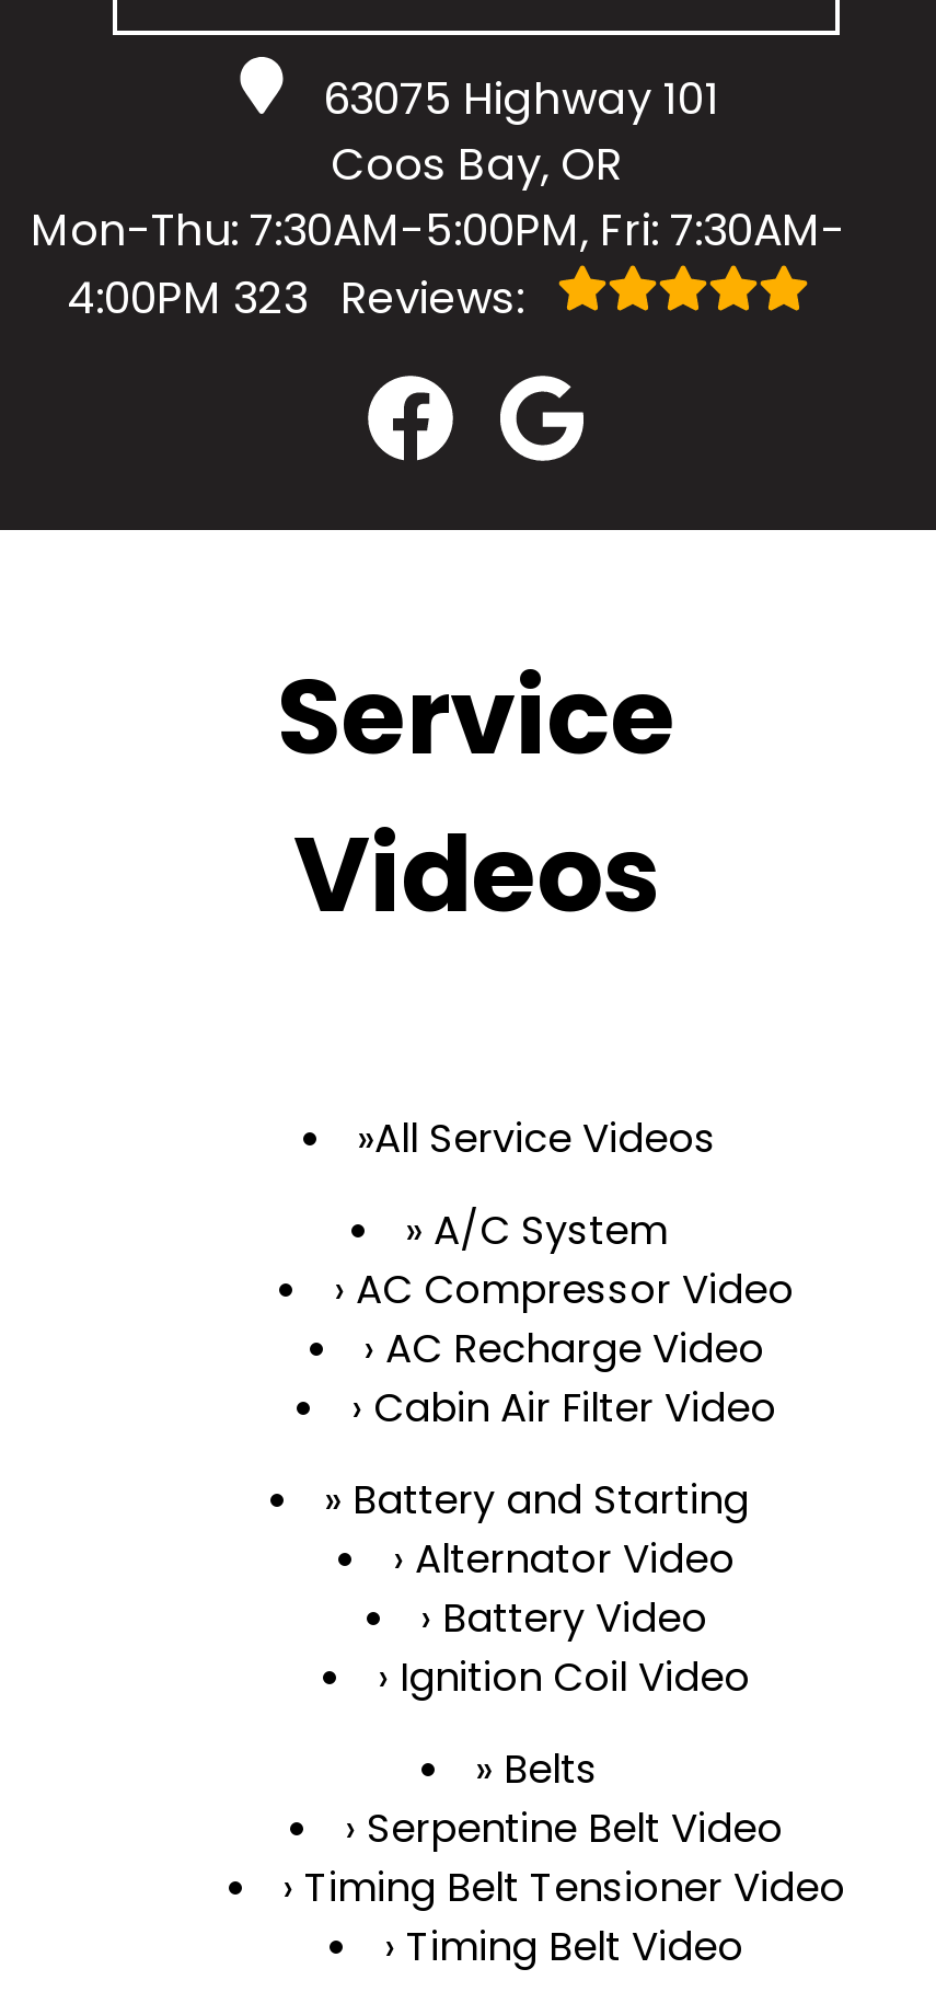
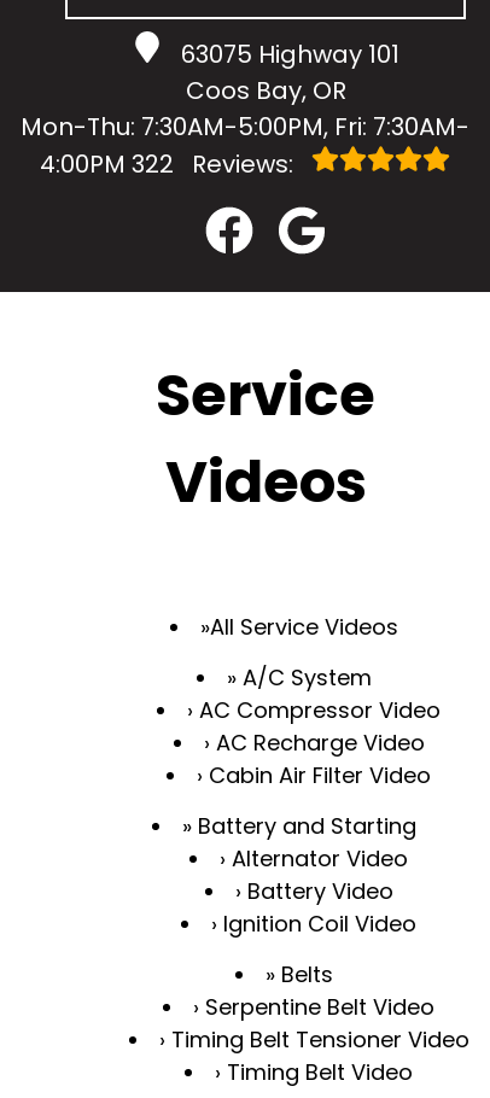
[67,267,535,329] 4:00PM 323 Reviews: -> [39,147,299,181] 4:00PM 322 Reviews:

